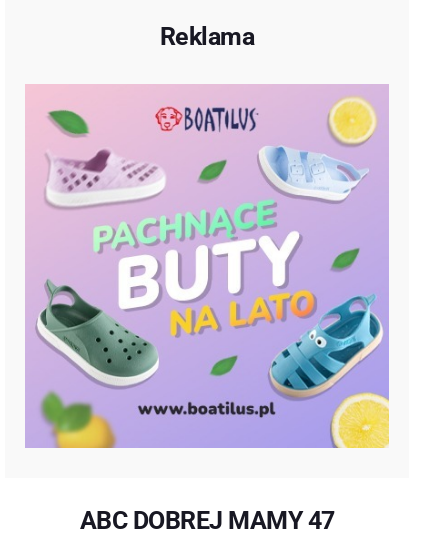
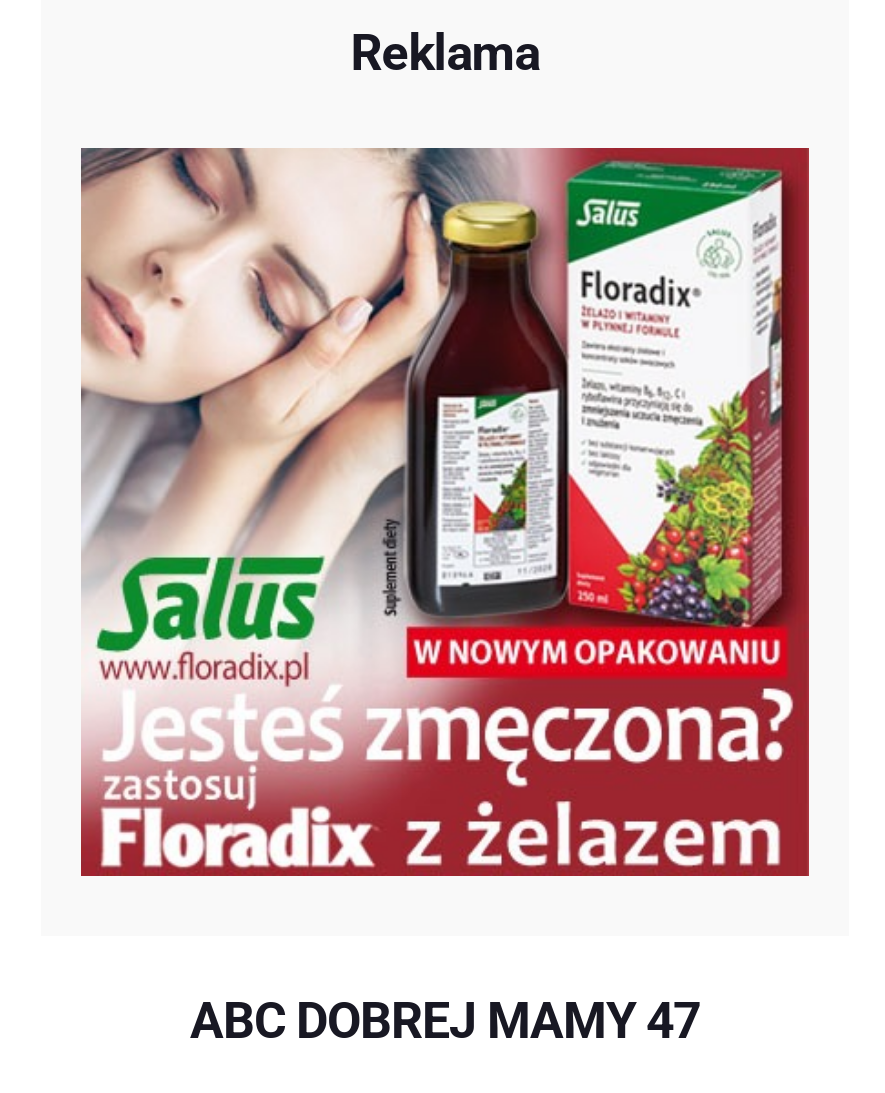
[25,84,390,449] [image] -> [79,146,811,878] [image]

